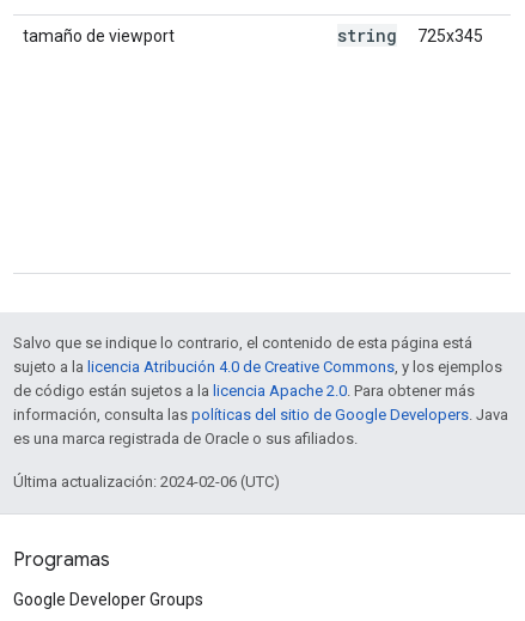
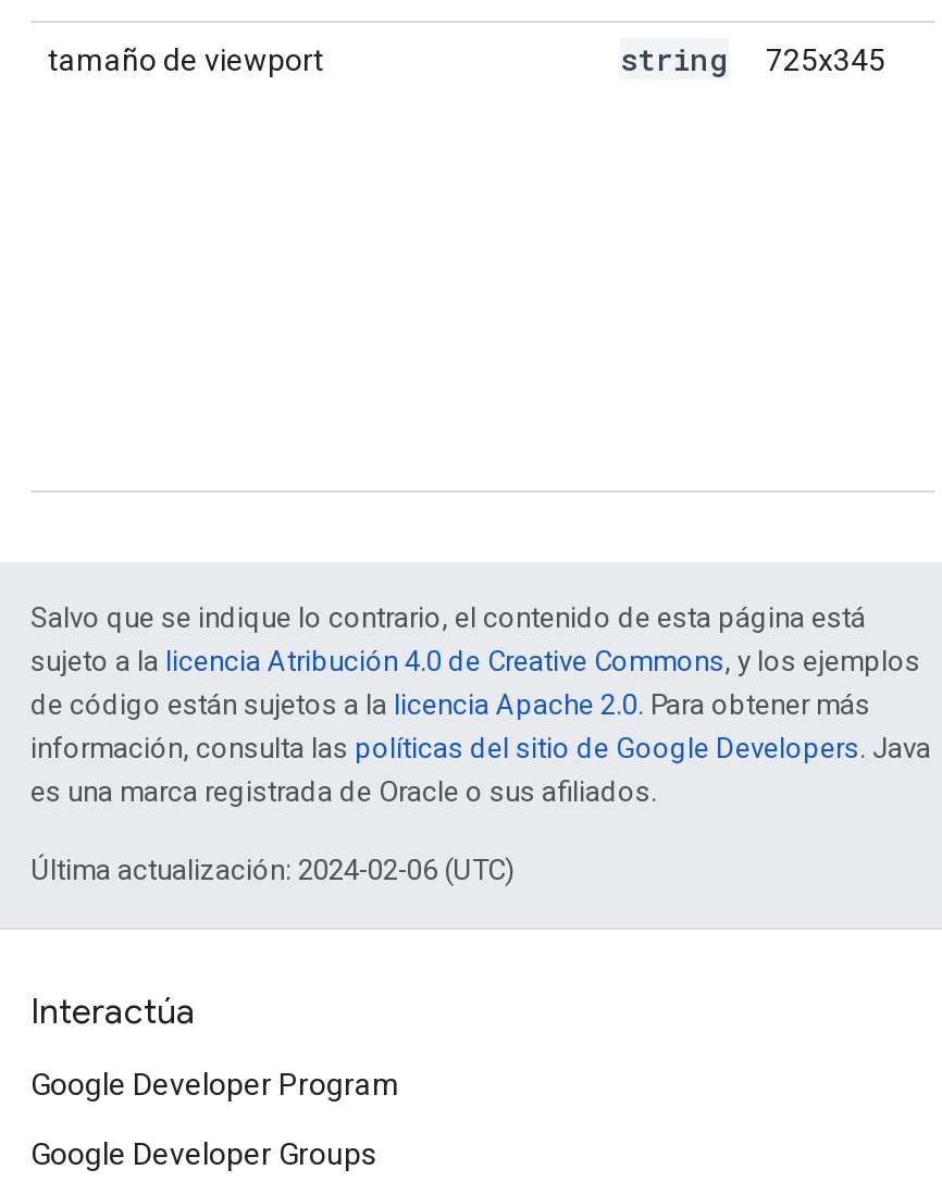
[13,548,110,572] Programas -> [30,991,400,1102] Interactúa | Google Developer Program

